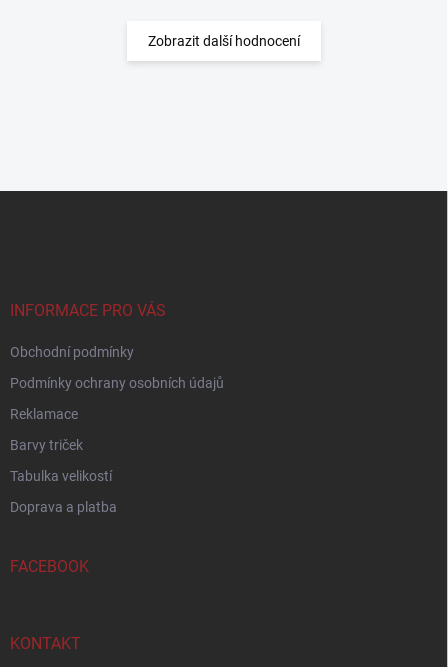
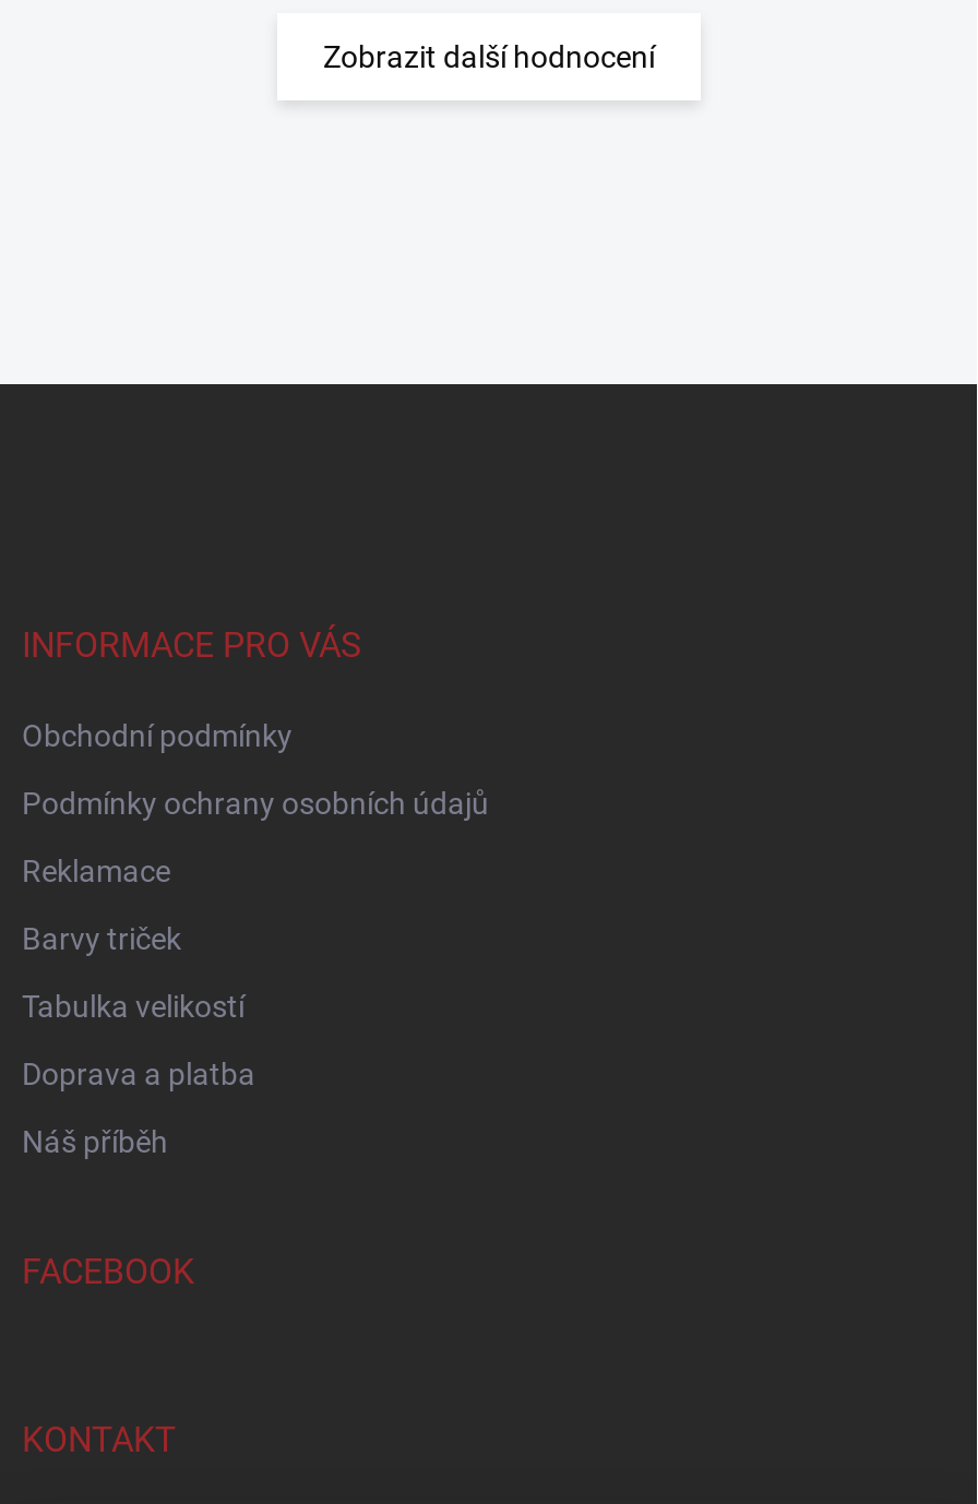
none -> [22,1123,168,1158] Náš příběh

